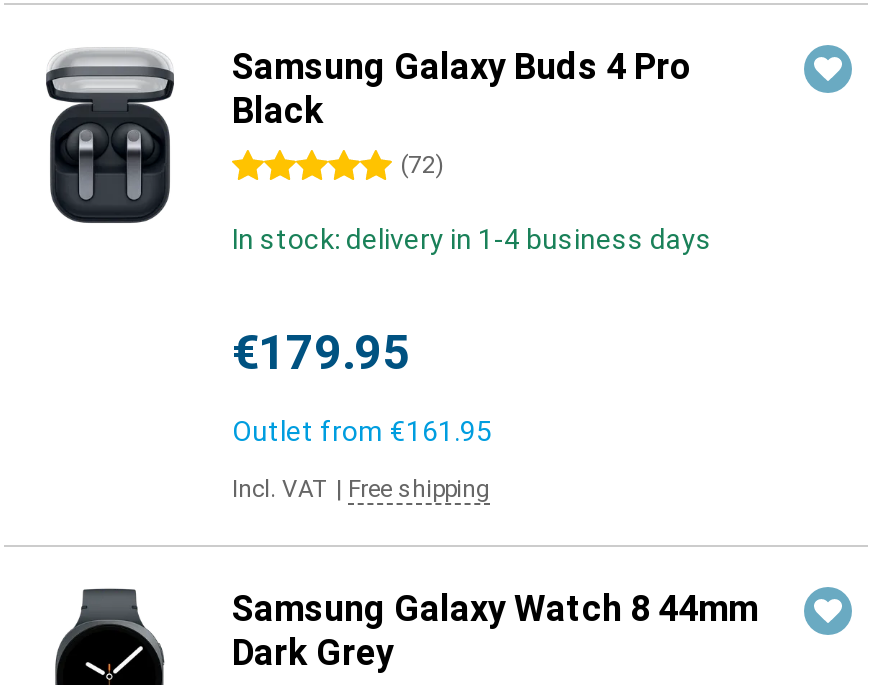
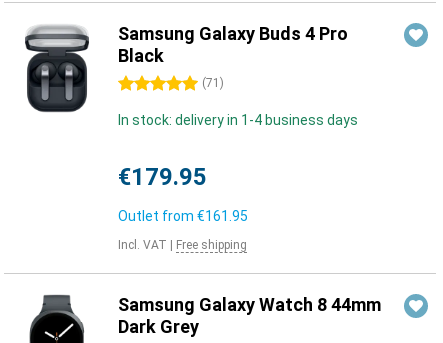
[400,151,444,179] (72) -> [202,76,224,90] (71)

